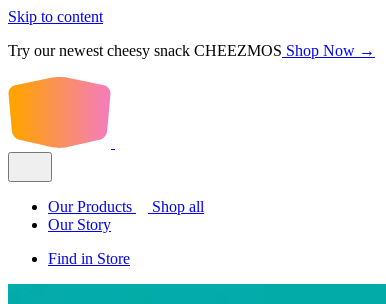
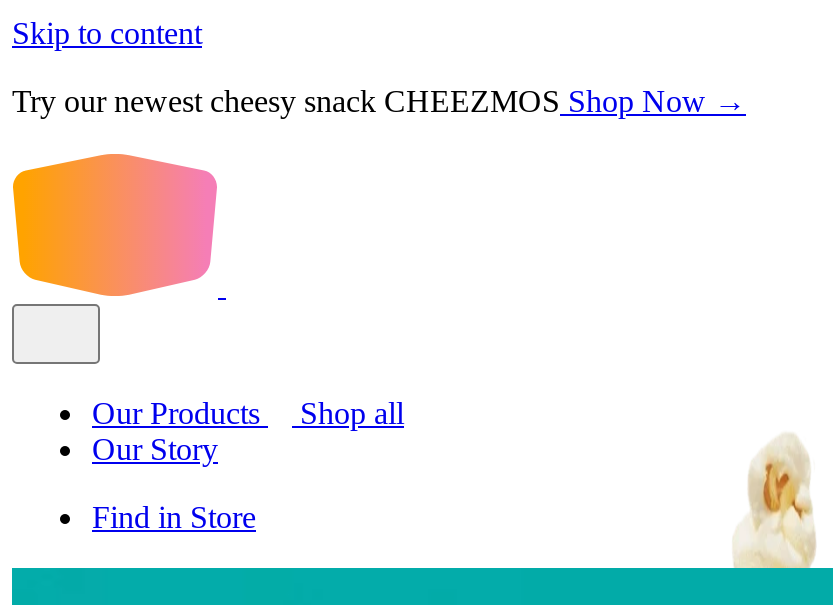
none -> [734,434,816,568] [image]

